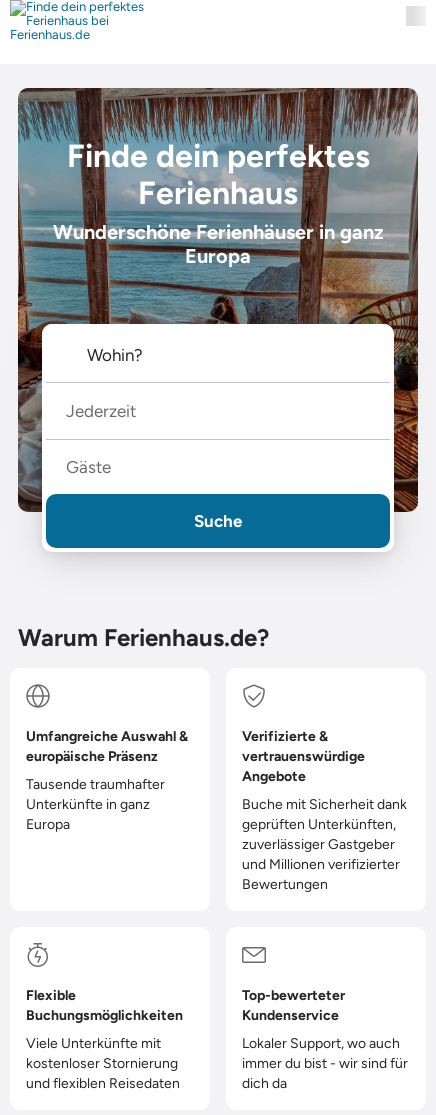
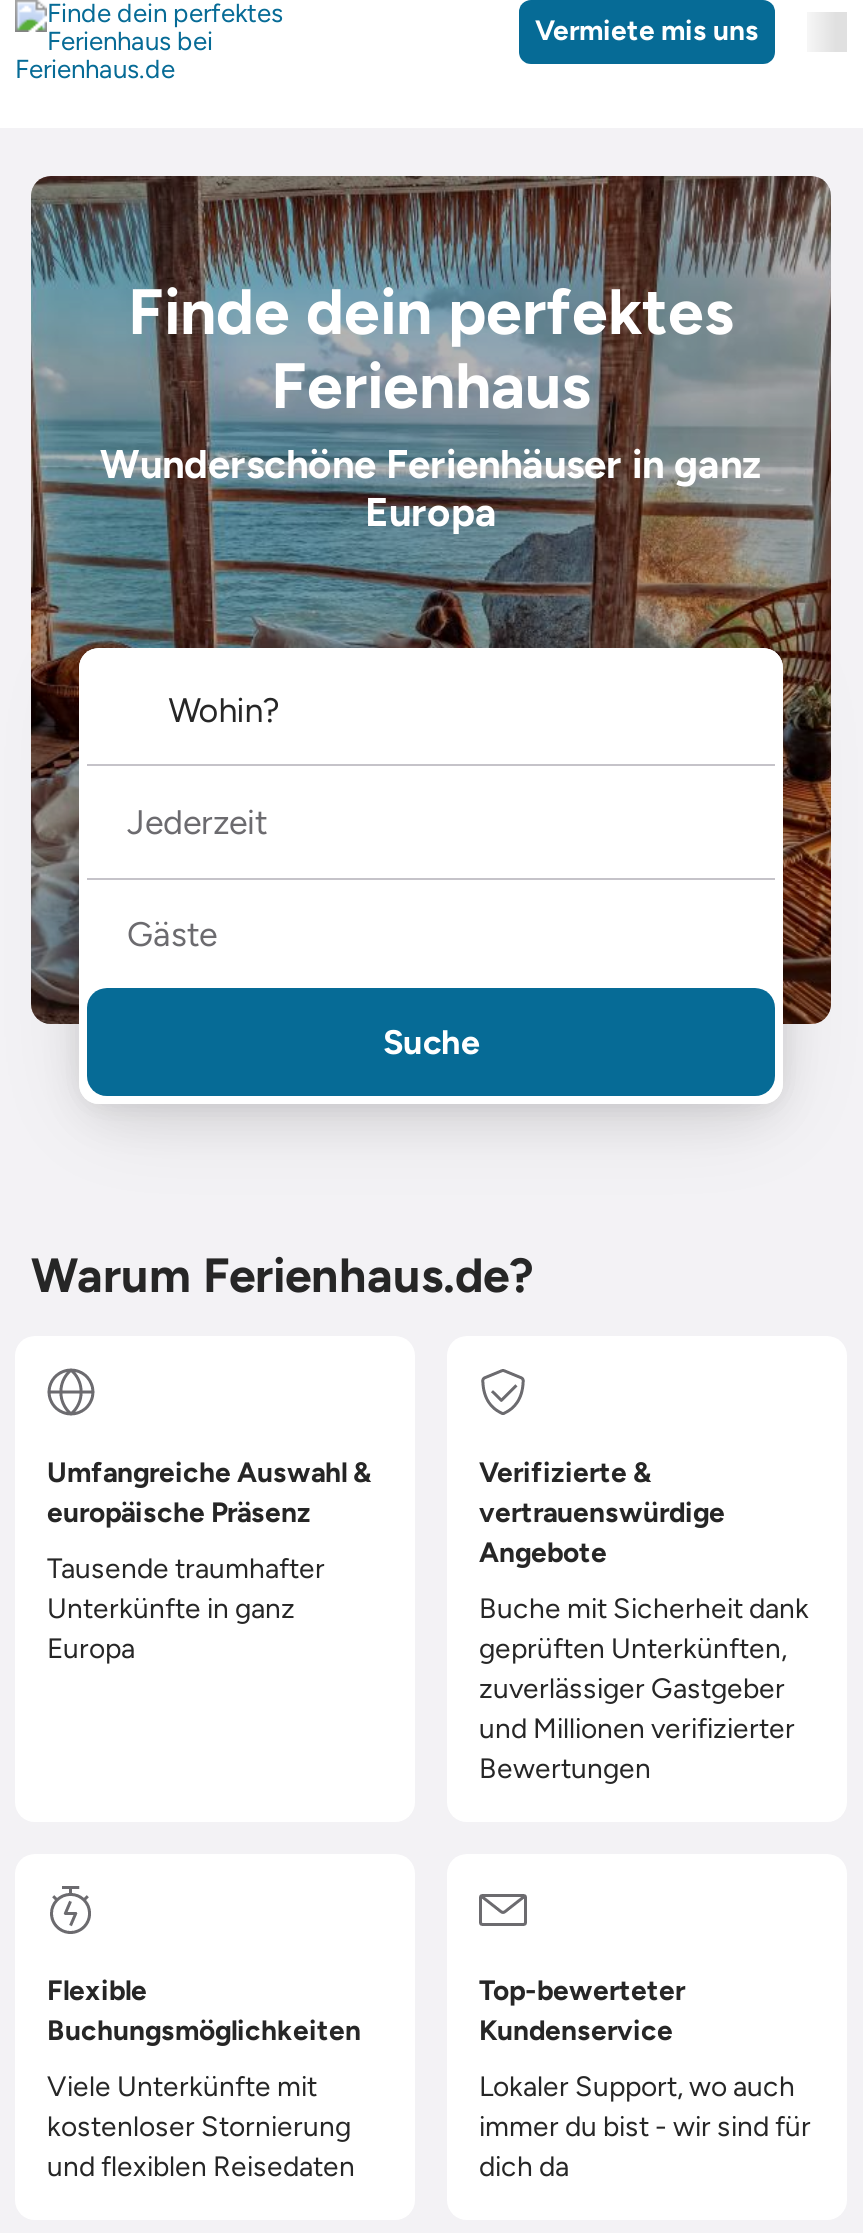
none -> [535,14,759,48] Vermiete mis uns

